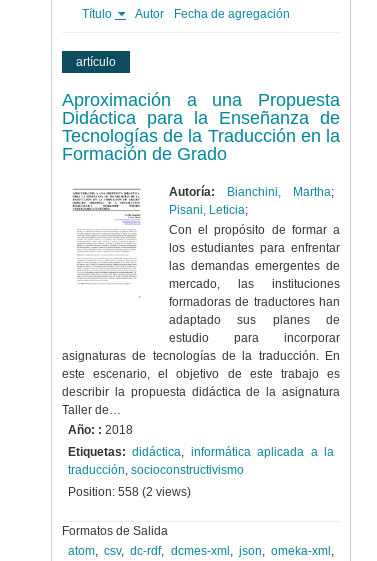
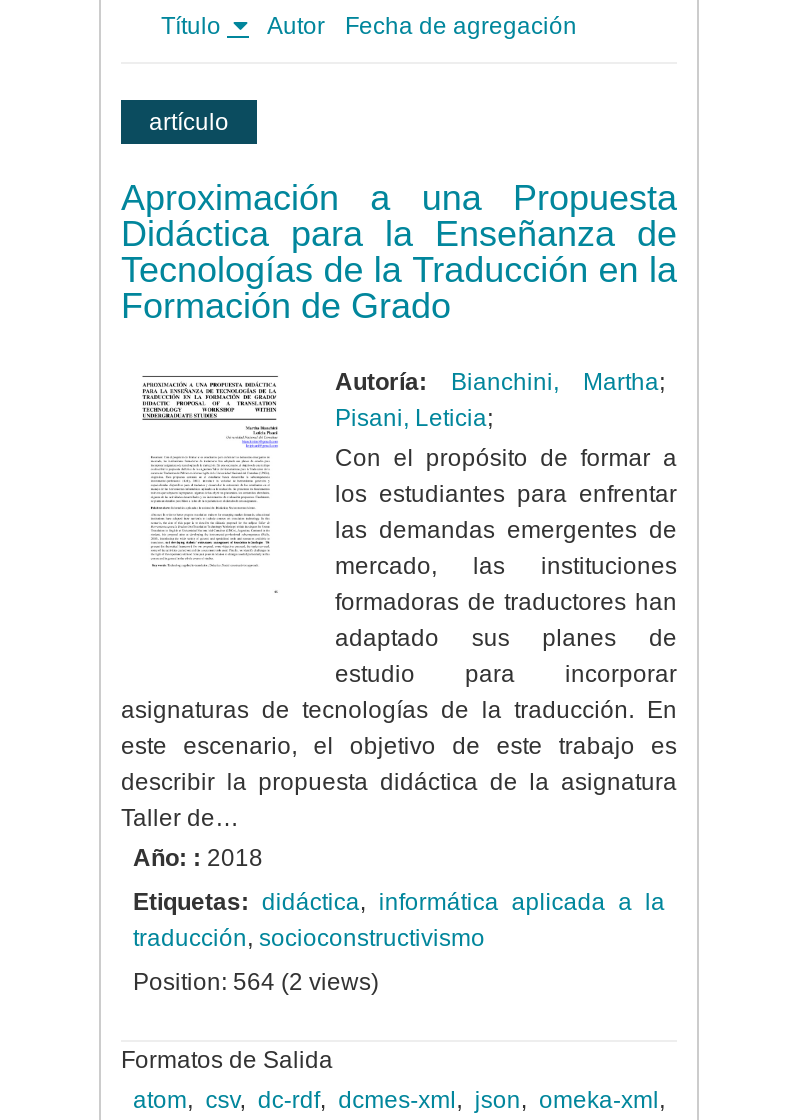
[68,485,191,499] Position: 558 (2 views) -> [133,968,379,996] Position: 564 (2 views)

